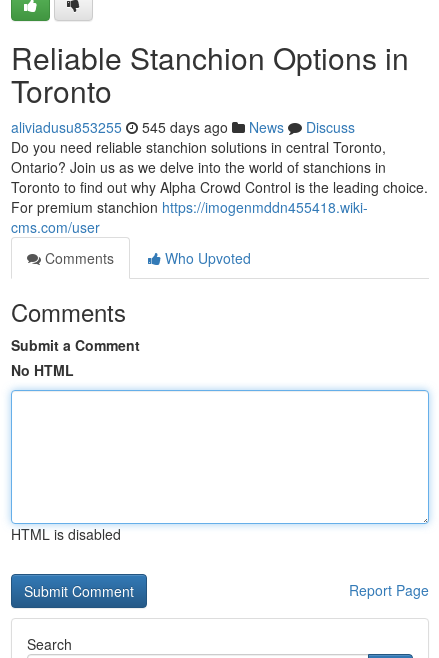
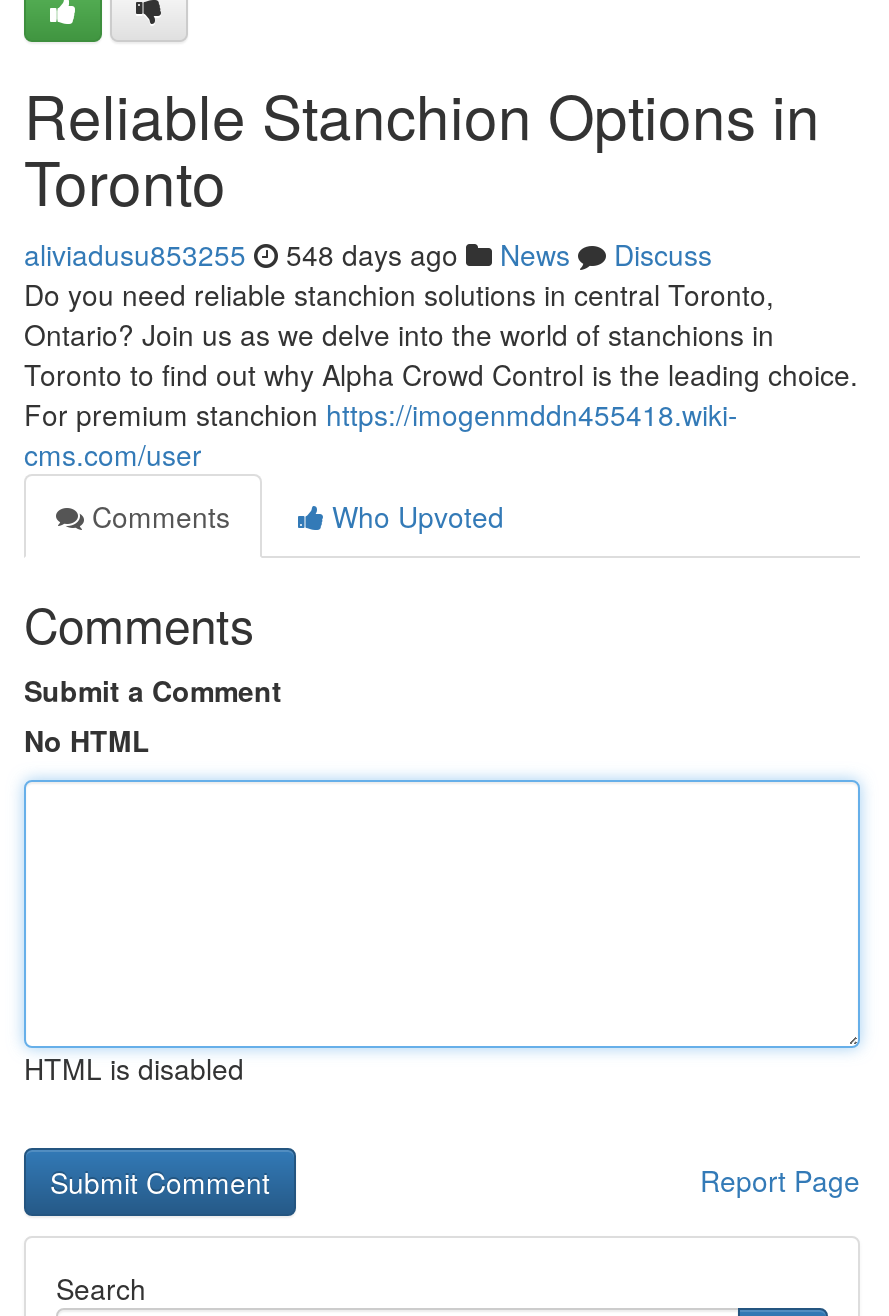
[11,117,355,137] aliviadusu853255 545 days ago News Discuss -> [24,234,712,274] aliviadusu853255 548 days ago News Discuss

